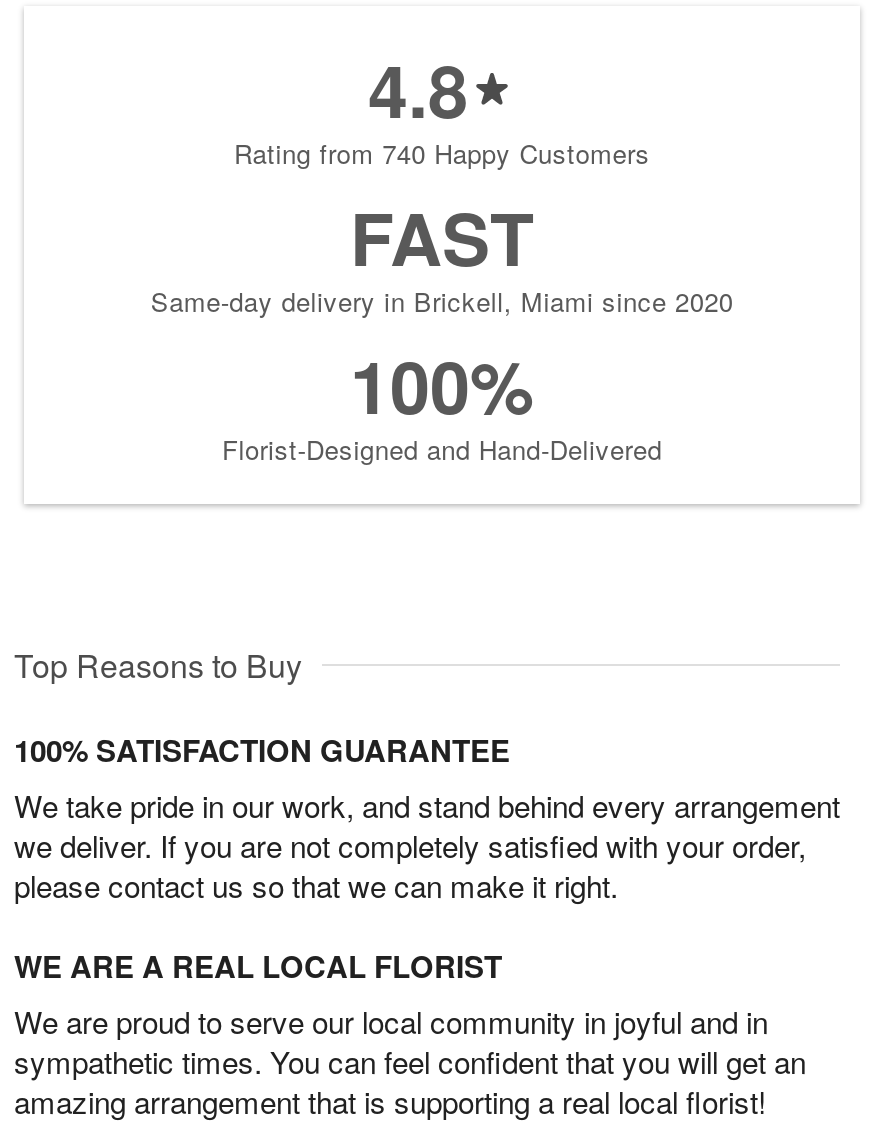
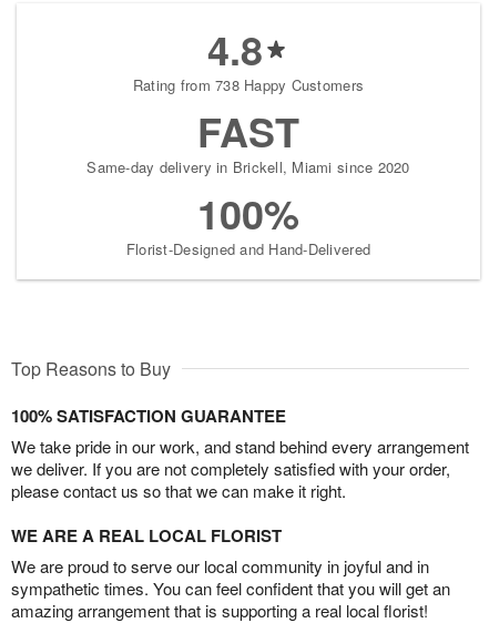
[234,133,650,171] Rating from 740 Happy Customers -> [133,74,364,95] Rating from 738 Happy Customers

